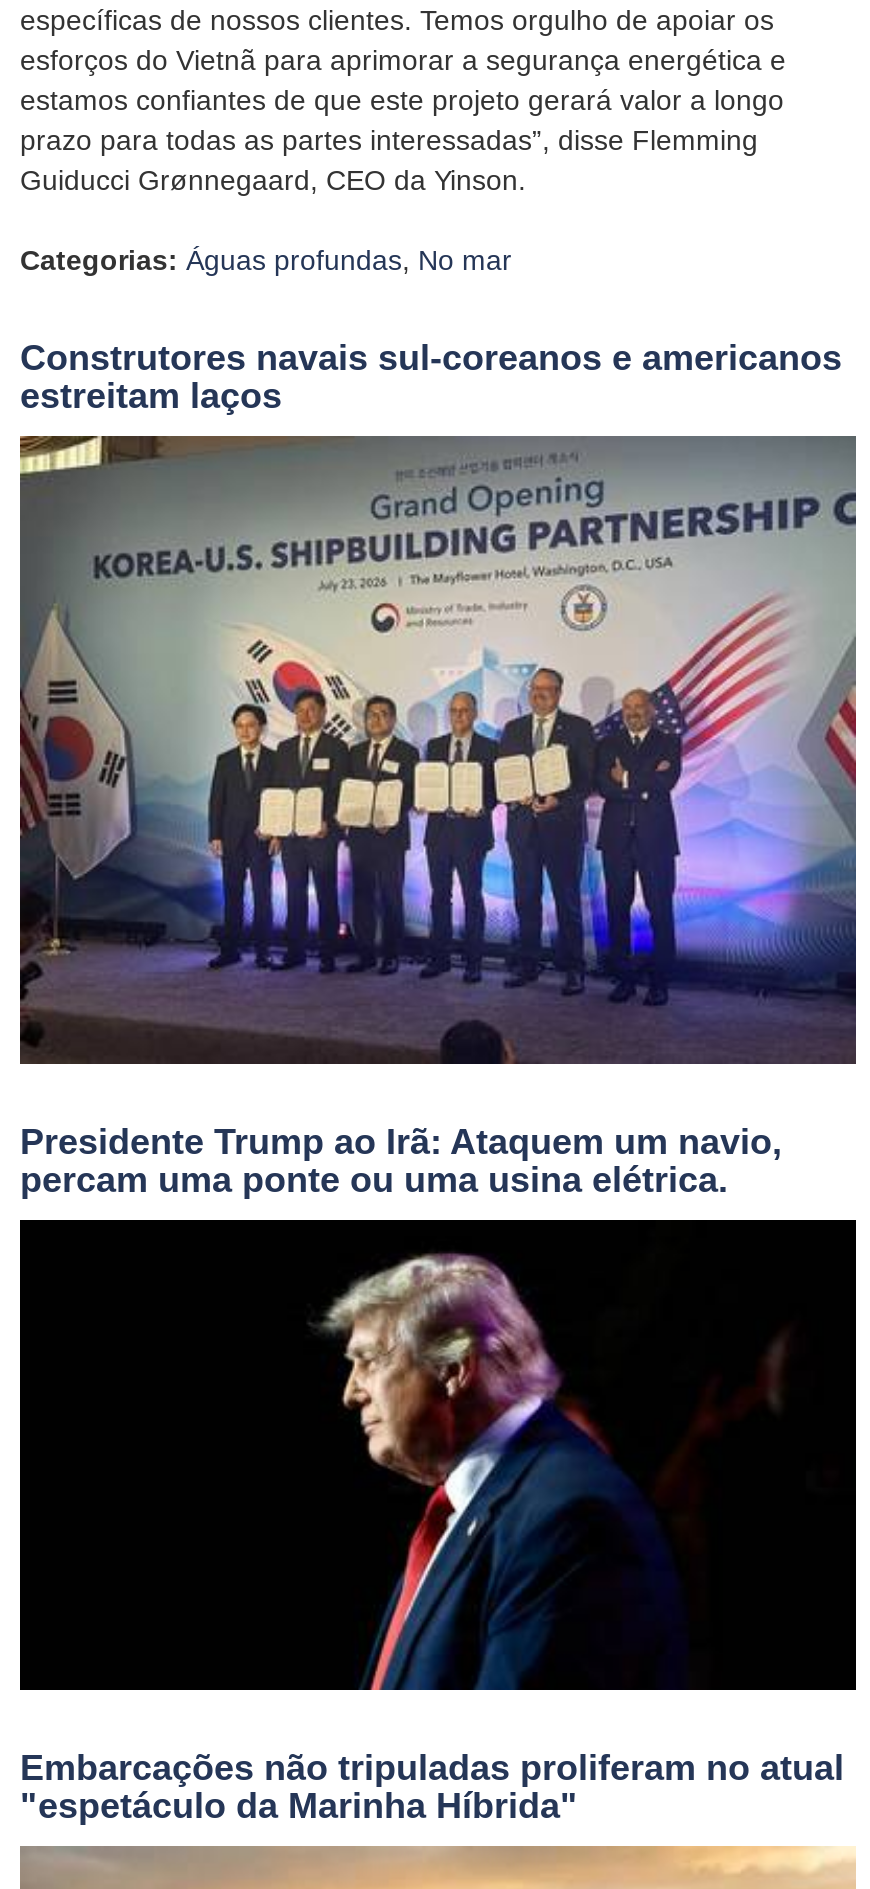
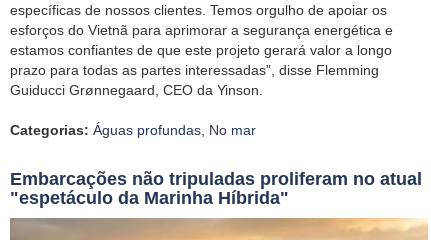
[20,339,842,417] Construtores navais sul-coreanos e americanos | estreitam laços -> none
[18,434,858,1200] [image] | Presidente Trump ao Irã: Ataquem um navio, | percam uma ponte ou uma usina elétrica. -> none
[18,1216,858,1692] [image] -> none

